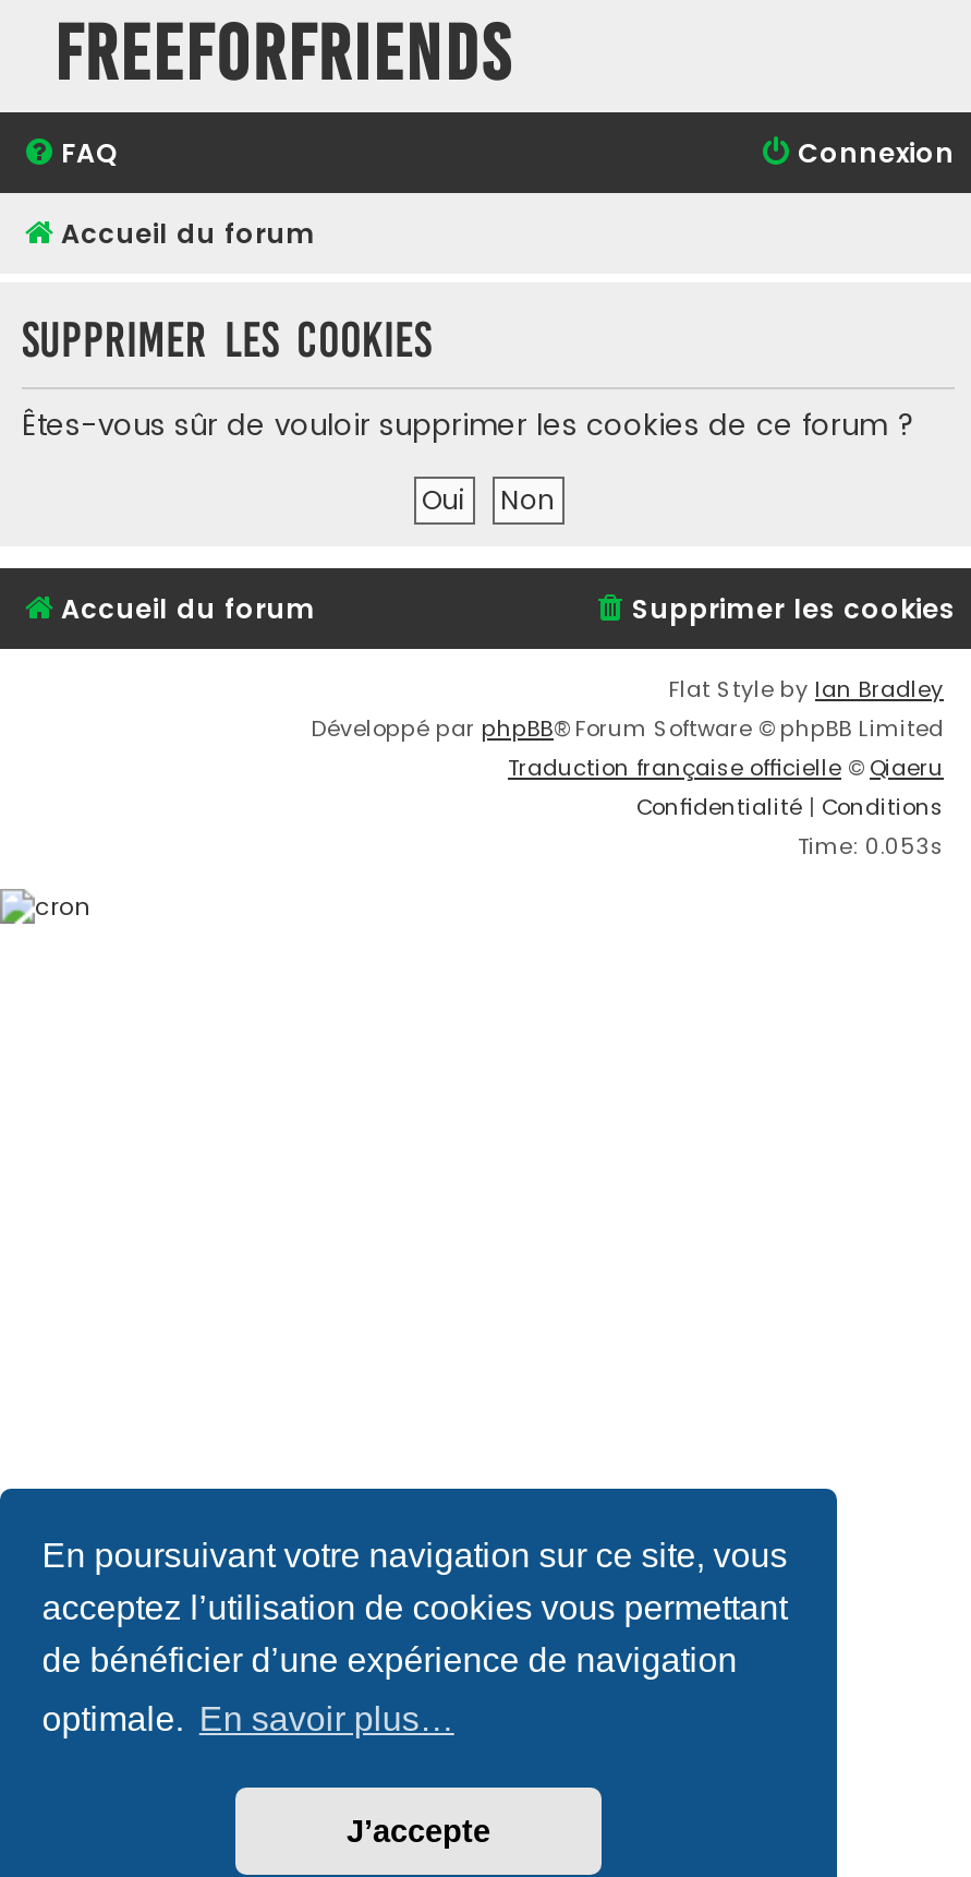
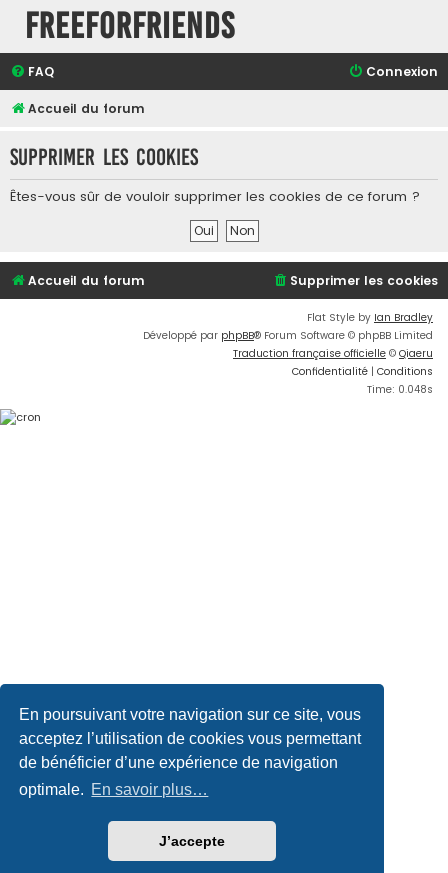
[798,829,944,862] Time: 0.053s -> [367,382,433,397] Time: 0.048s

